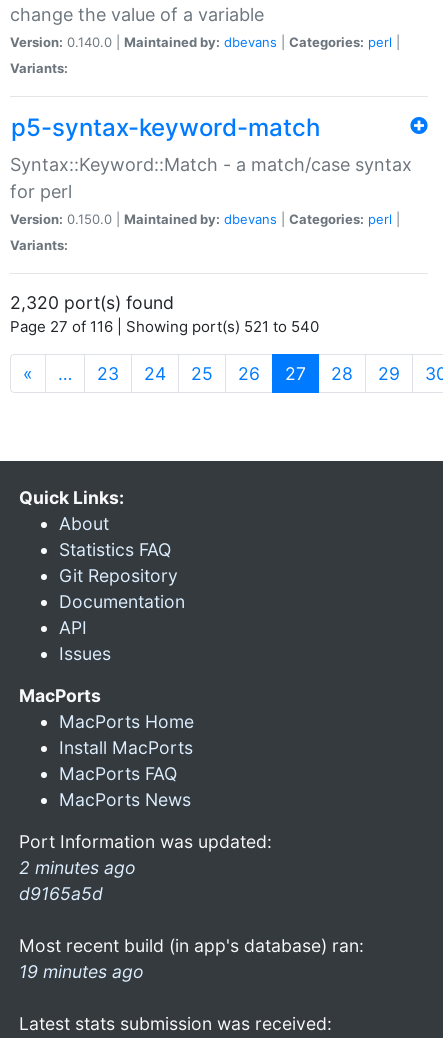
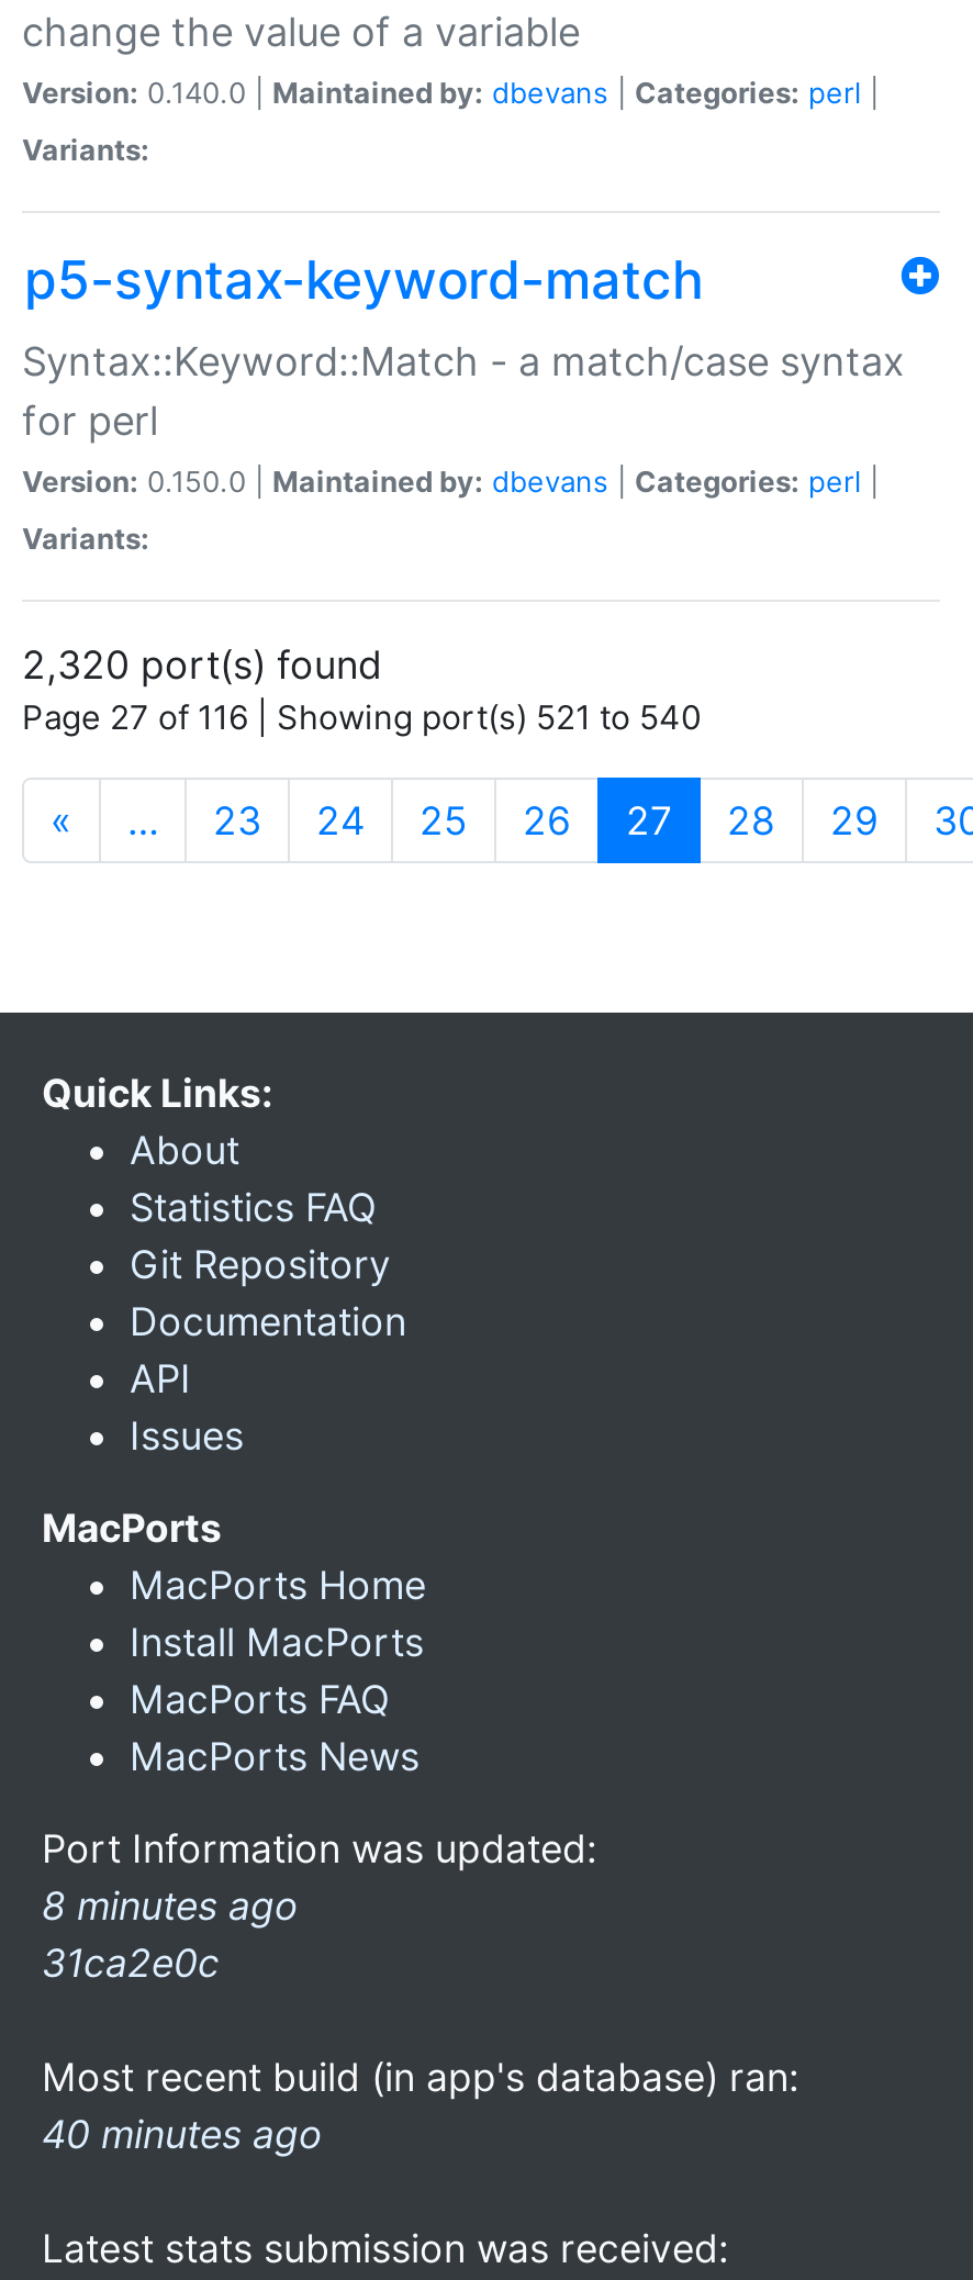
[19,857,136,904] 2 minutes ago | d9165a5d -> [42,1882,299,1986] 8 minutes ago | 31ca2e0c
[19,961,144,982] 19 minutes ago -> [42,2111,323,2157] 40 minutes ago

